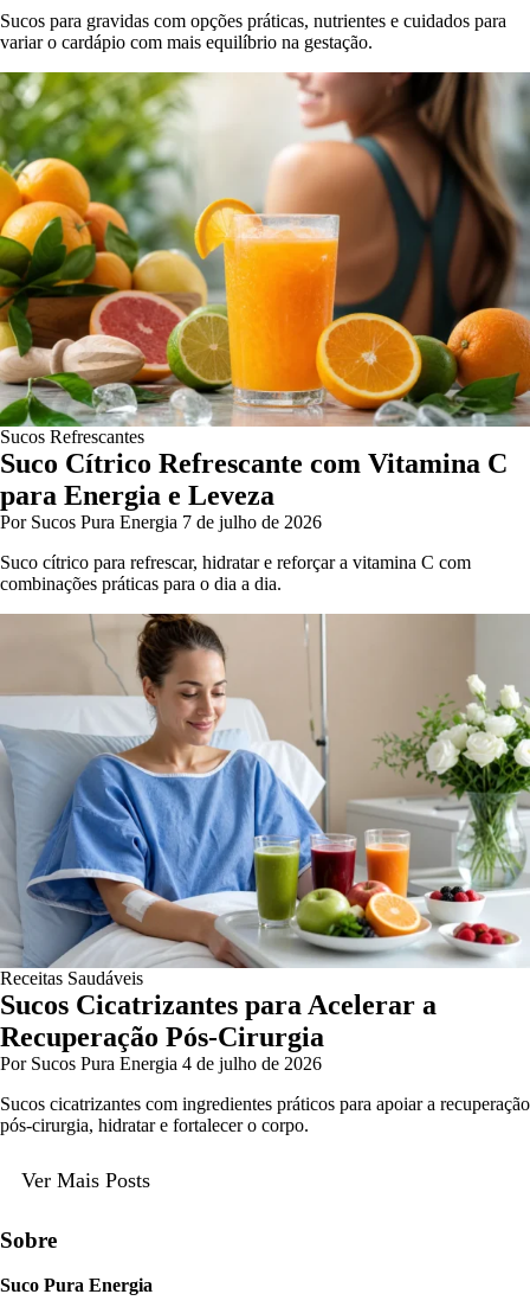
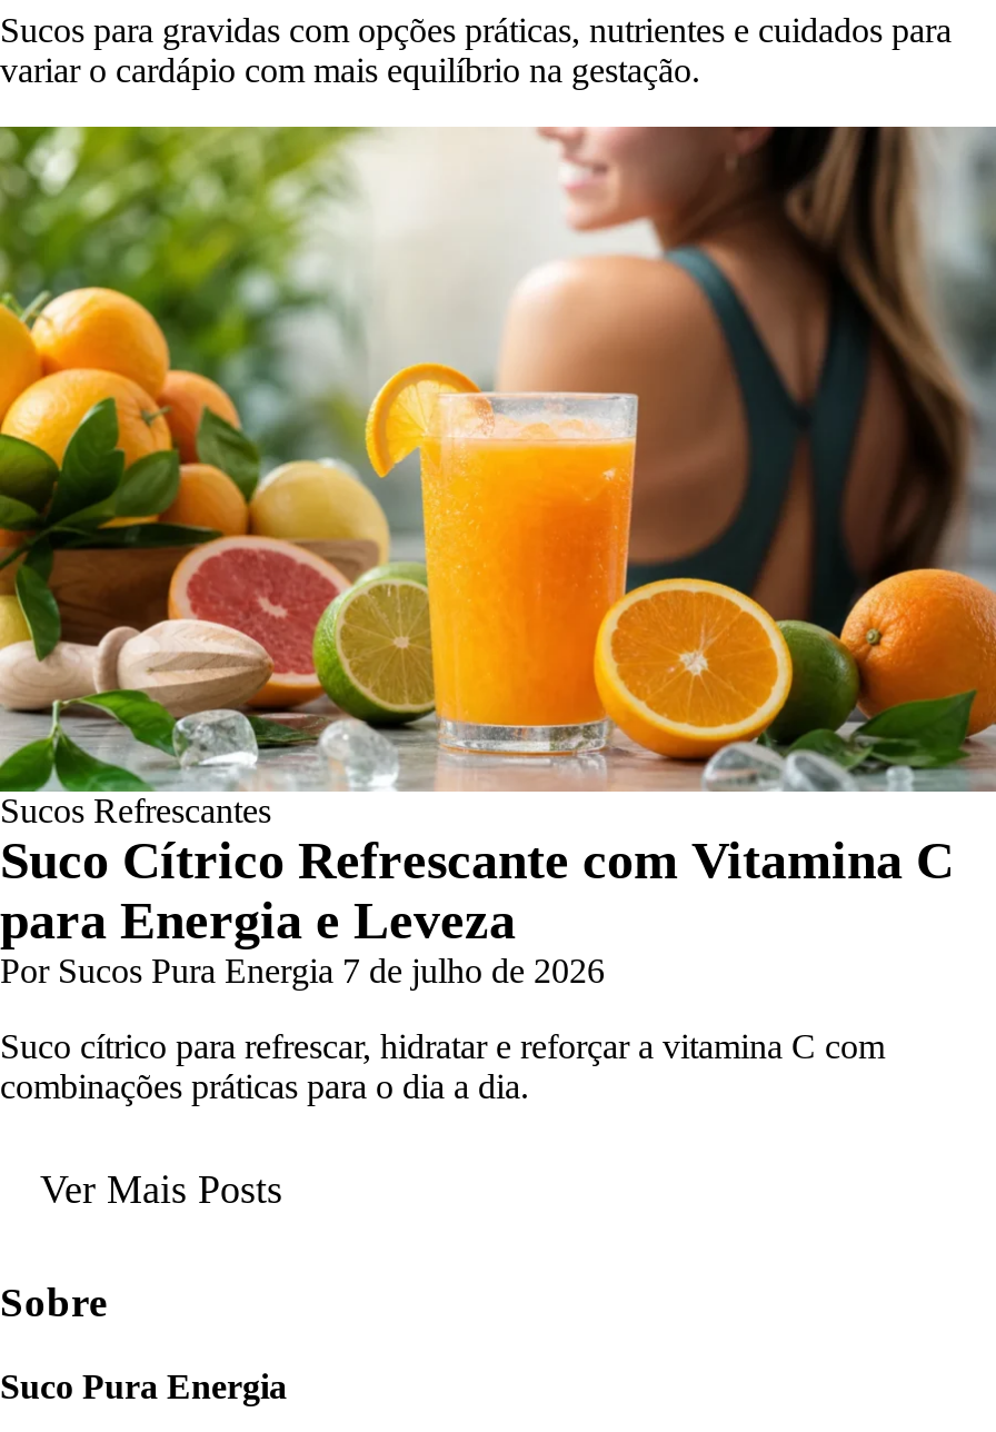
[0,613,530,1135] [image] | Receitas Saudáveis | Sucos Cicatrizantes para Acelerar a | Recuperação Pós-Cirurgia | Por Sucos Pura Energia 4 de julho de 2026 | Sucos cicatrizantes com ingredientes práticos para apoiar a recuperação | pós-cirurgia, hidratar e fortalecer o corpo. -> none

